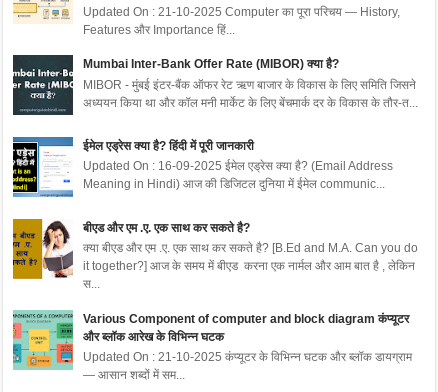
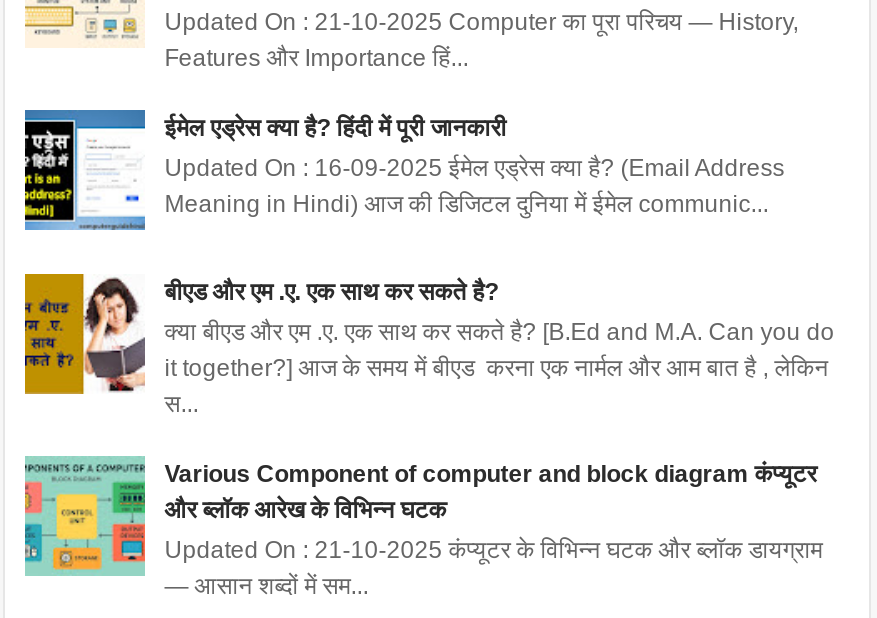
[12,54,418,116] [image] | Mumbai Inter-Bank Offer Rate (MIBOR) क्या है? | MIBOR - मुंबई इंटर-बैंक ऑफर रेट ऋण बाजार के विकास के लिए समिति जिसने | अध्ययन किया था और कॉल मनी मार्केट के लिए बेंचमार्क दर के विकास के तौर-त... -> none

